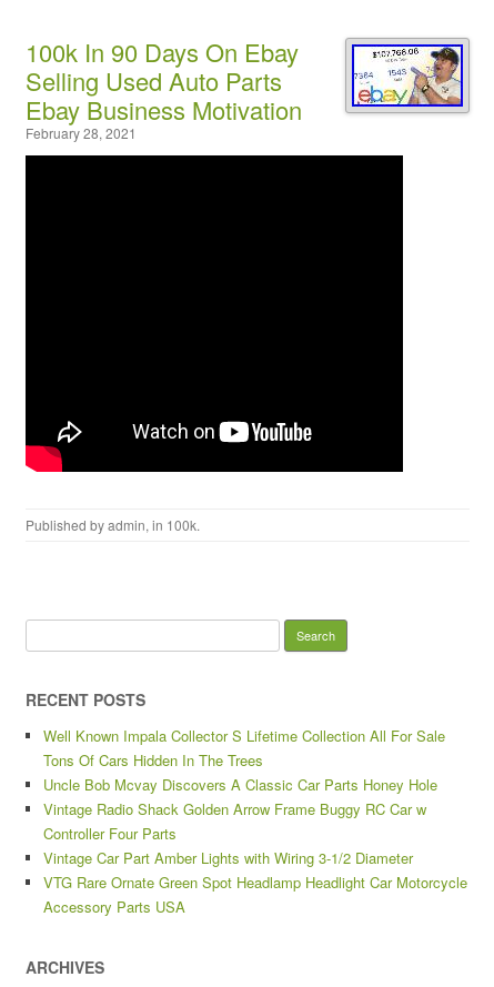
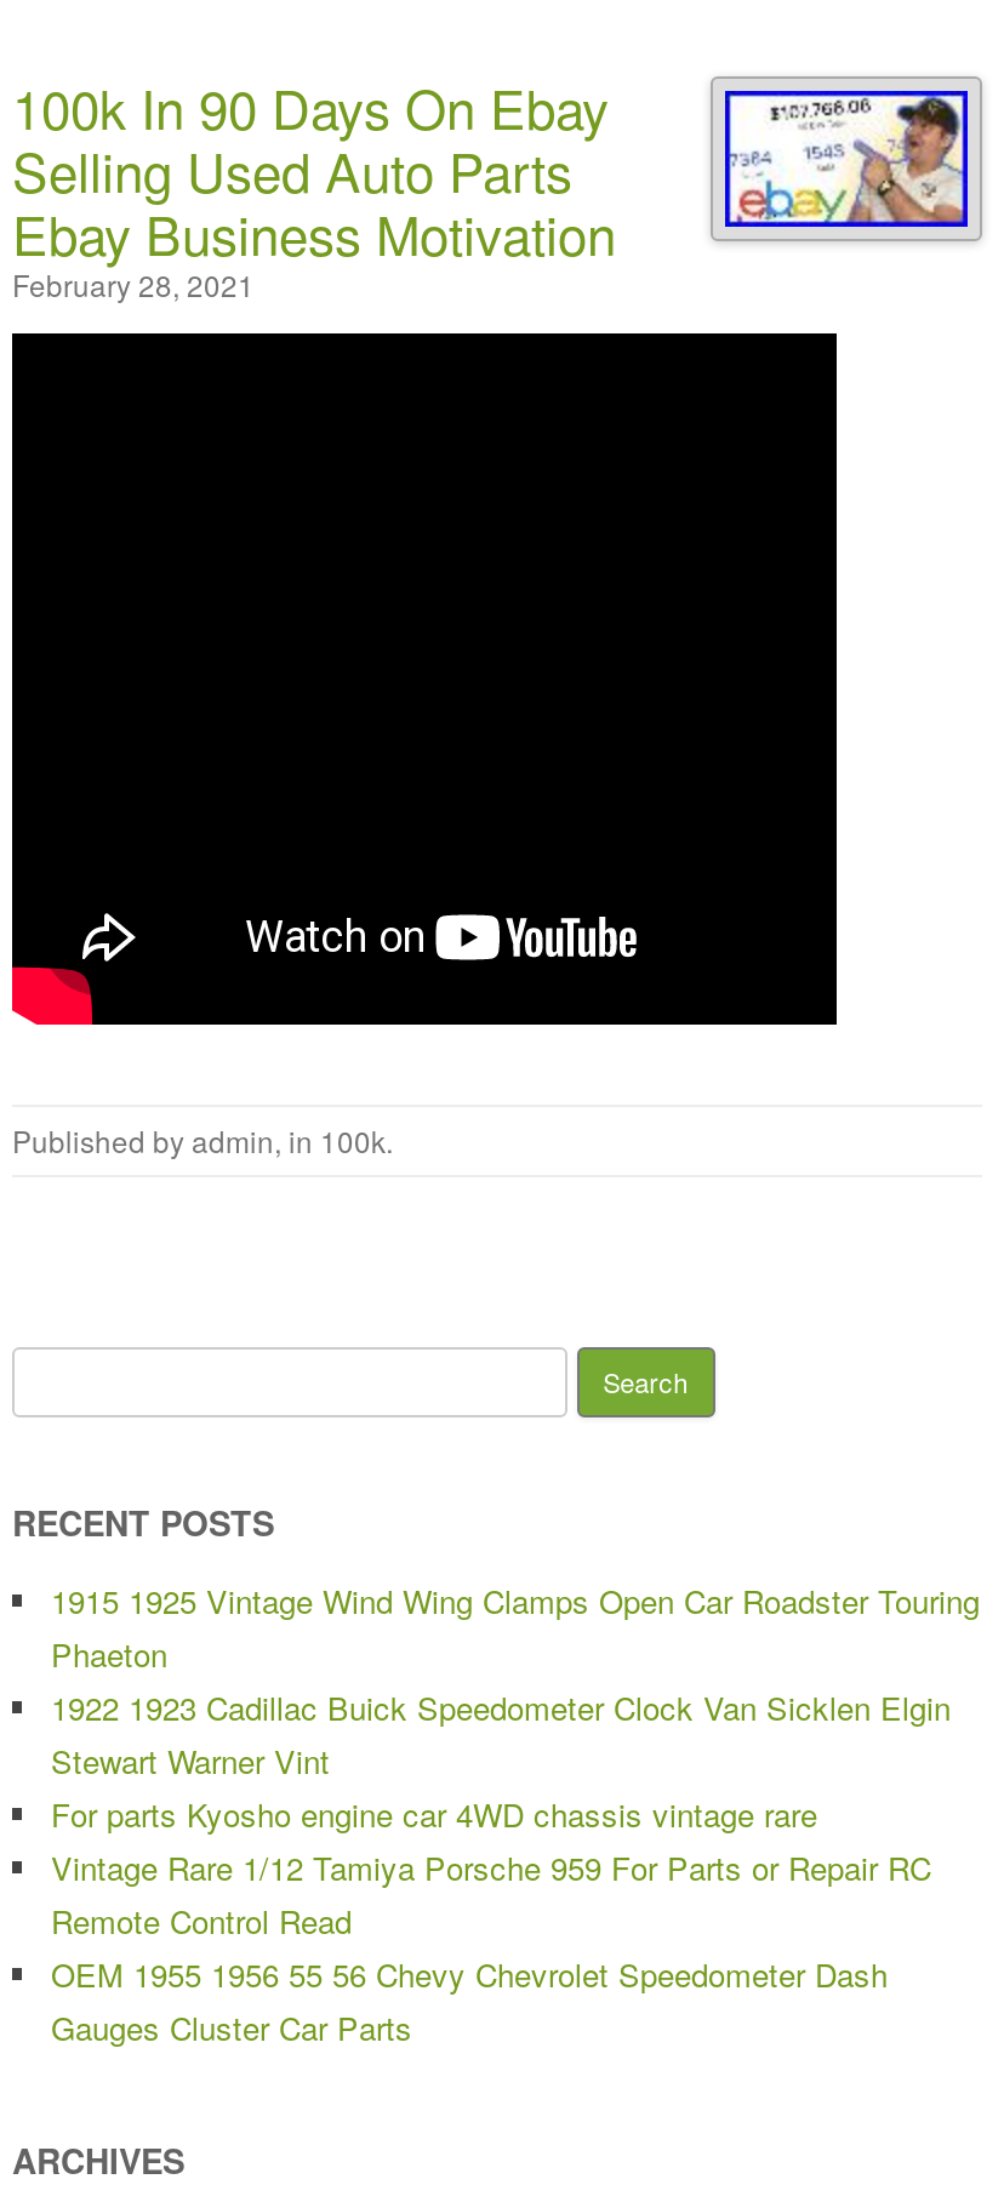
[43,725,467,917] Well Known Impala Collector S Lifetime Collection All For Sale | Tons Of Cars Hidden In The Trees | Uncle Bob Mcvay Discovers A Classic Car Parts Honey Hole | Vintage Radio Shack Golden Arrow Frame Buggy RC Car w | Controller Four Parts | Vintage Car Part Amber Lights with Wiring 3-1/2 Diameter | VTG Rare Ornate Green Spot Headlamp Headlight Car Motorcycle | Accessory Parts USA -> [51,1578,980,2050] 1915 1925 Vintage Wind Wing Clamps Open Car Roadster Touring | Phaeton | 1922 1923 Cadillac Buick Speedometer Clock Van Sicklen Elgin | Stewart Warner Vint | For parts Kyosho engine car 4WD chassis vintage rare | Vintage Rare 1/12 Tamiya Porsche 959 For Parts or Repair RC | Remote Control Read | OEM 1955 1956 55 56 Chevy Chevrolet Speedometer Dash | Gauges Cluster Car Parts

